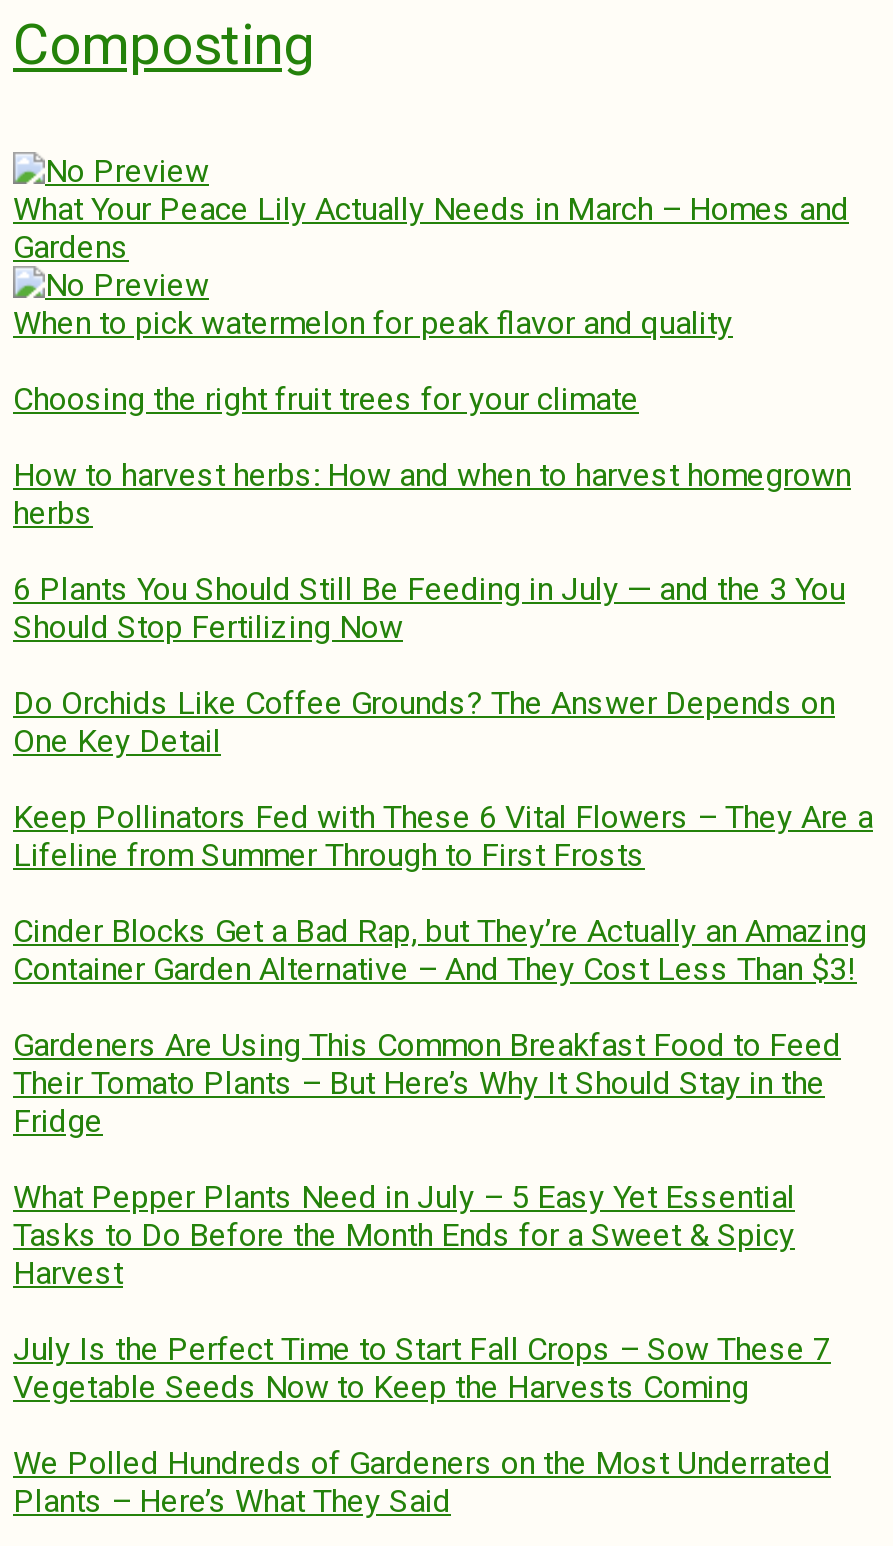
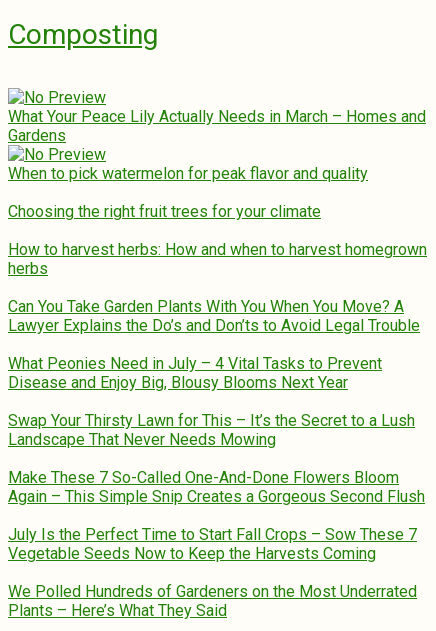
[13,571,873,1293] 6 Plants You Should Still Be Feeding in July — and the 3 You | Should Stop Fertilizing Now | Do Orchids Like Coffee Grounds? The Answer Depends on | One Key Detail | Keep Pollinators Fed with These 6 Vital Flowers – They Are a | Lifeline from Summer Through to First Frosts | Cinder Blocks Get a Bad Rap, but They’re Actually an Amazing | Container Garden Alternative – And They Cost Less Than $3! | Gardeners Are Using This Common Breakfast Food to Feed | Their Tomato Plants – But Here’s Why It Should Stay in the | Fridge | What Pepper Plants Need in July – 5 Easy Yet Essential | Tasks to Do Before the Month Ends for a Sweet & Spicy | Harvest -> [8,297,425,506] Can You Take Garden Plants With You When You Move? A | Lawyer Explains the Do’s and Don’ts to Avoid Legal Trouble | What Peonies Need in July – 4 Vital Tasks to Prevent | Disease and Enjoy Big, Blousy Blooms Next Year | Swap Your Thirsty Lawn for This – It’s the Secret to a Lush | Landscape That Never Needs Mowing | Make These 7 So-Called One-And-Done Flowers Bloom | Again – This Simple Snip Creates a Gorgeous Second Flush

